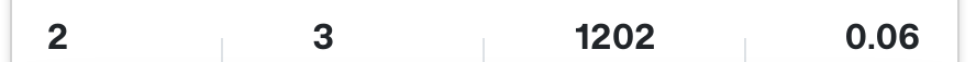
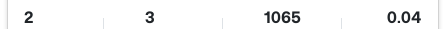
[575,16,657,58] 1202 -> [264,8,301,27] 1065
[845,16,920,58] 0.06 -> [387,8,421,27] 0.04

